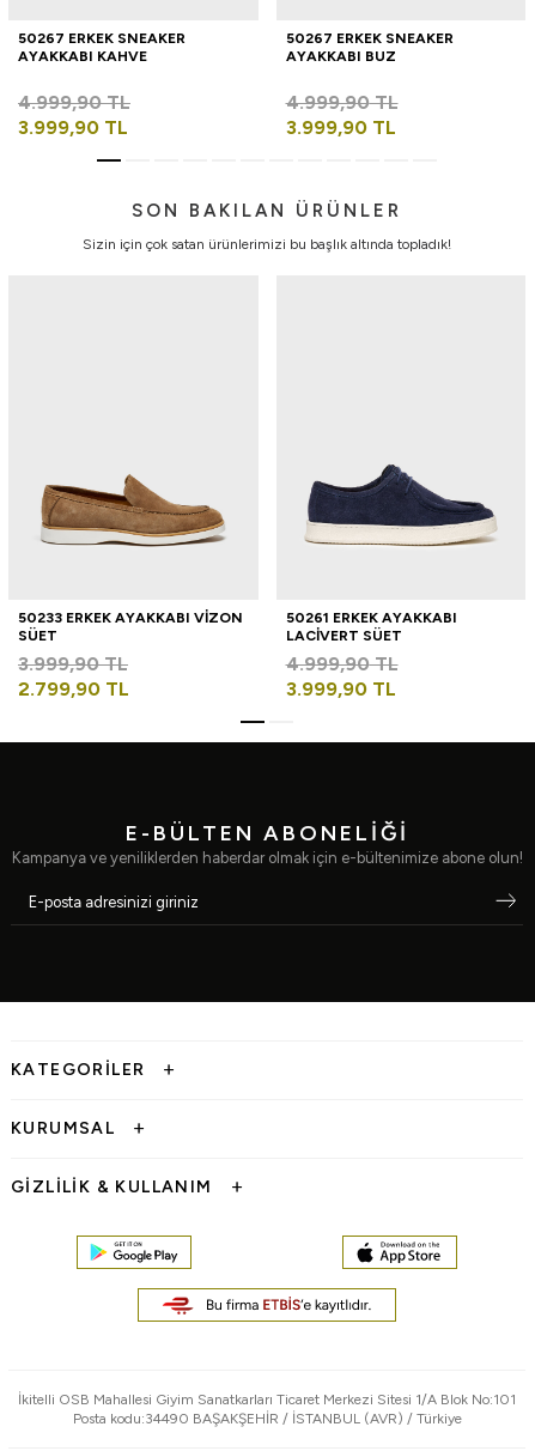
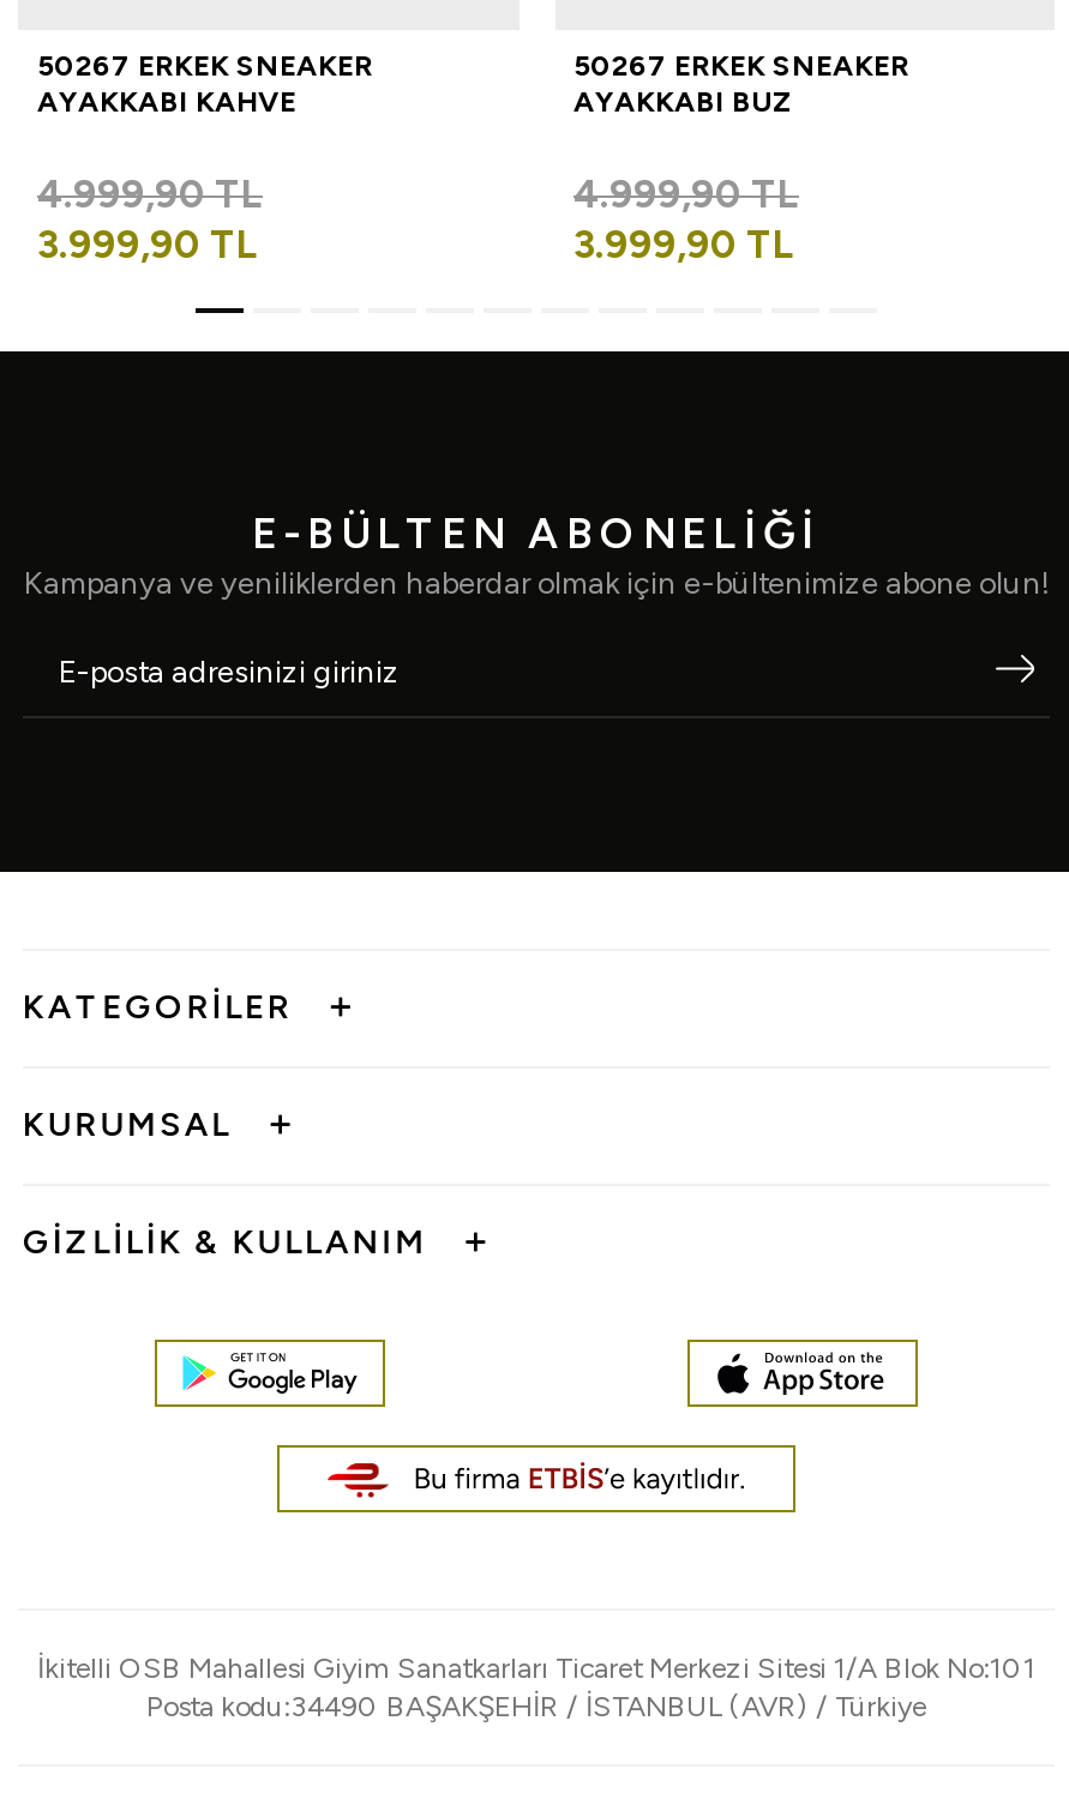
[83,200,451,252] SON BAKILAN ÜRÜNLER | Sizin için çok satan ürünlerimizi bu başlık altında topladık! -> none
[305,463,497,547] [image] -> none
[41,474,225,548] [image] -> none
[18,609,243,700] 50233 ERKEK AYAKKABI VİZON | SÜET | 3.999,90 TL | 2.799,90 TL -> none
[285,609,457,700] 50261 ERKEK AYAKKABI | LACİVERT SÜET | 4.999,90TL | 3.999,90 TL -> none

